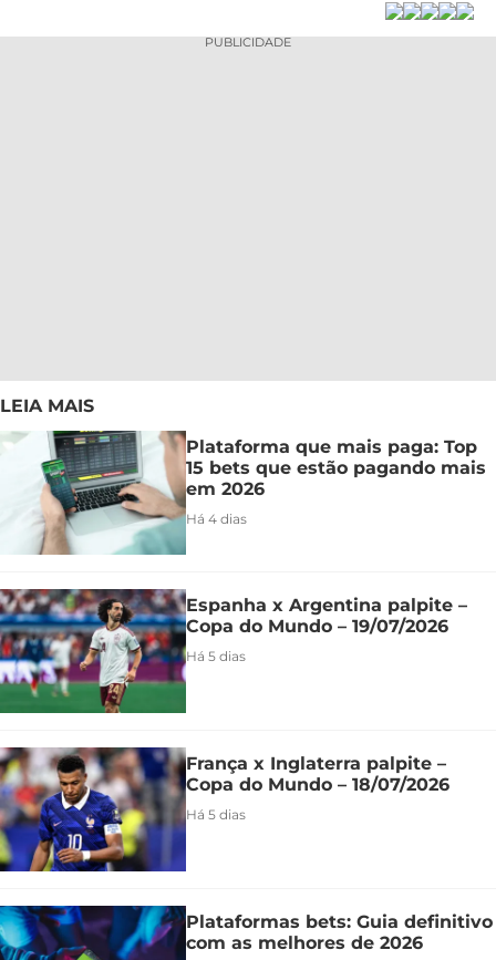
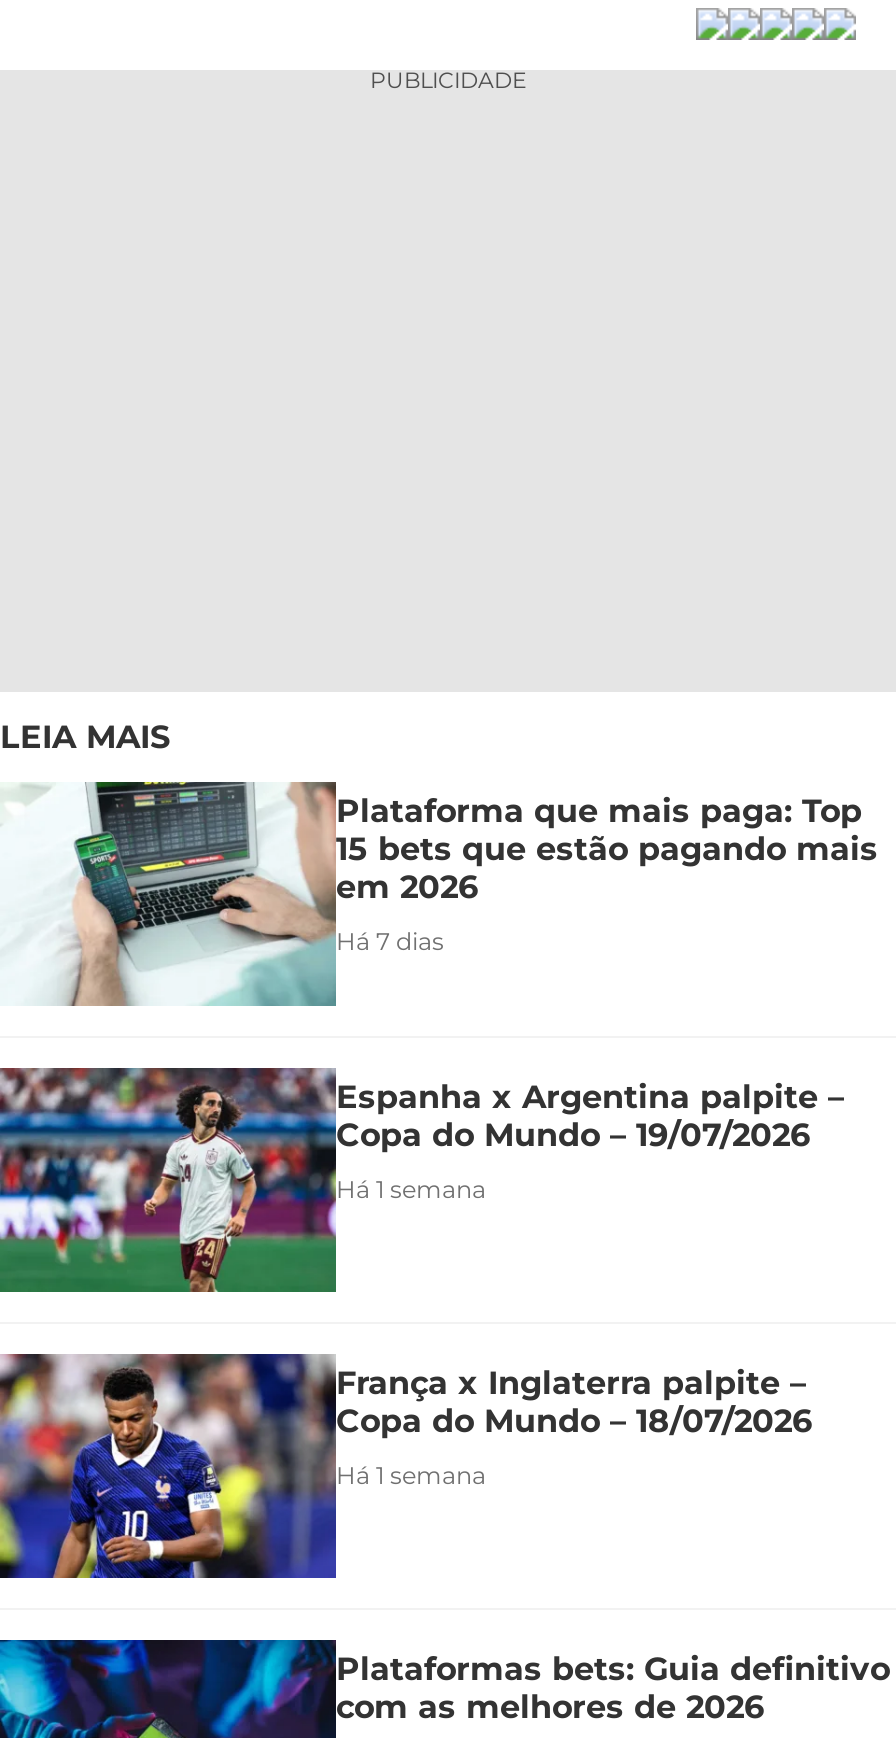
[186,511,247,527] Há 4 dias -> [336,926,444,956] Há 7 dias
[186,648,246,665] Há 5 dias -> [336,1174,486,1204] Há 1 semana
[186,806,246,823] Há 5 dias -> [336,1460,486,1490] Há 1 semana

